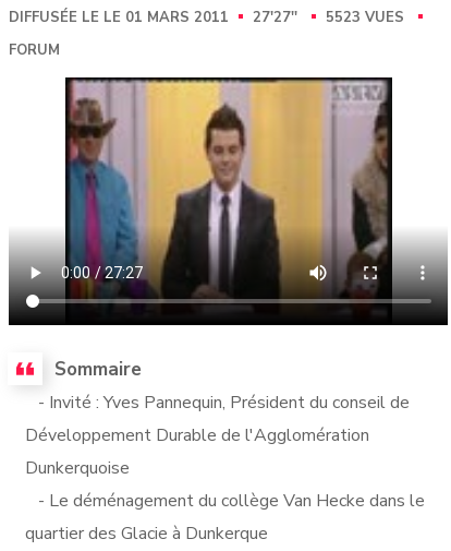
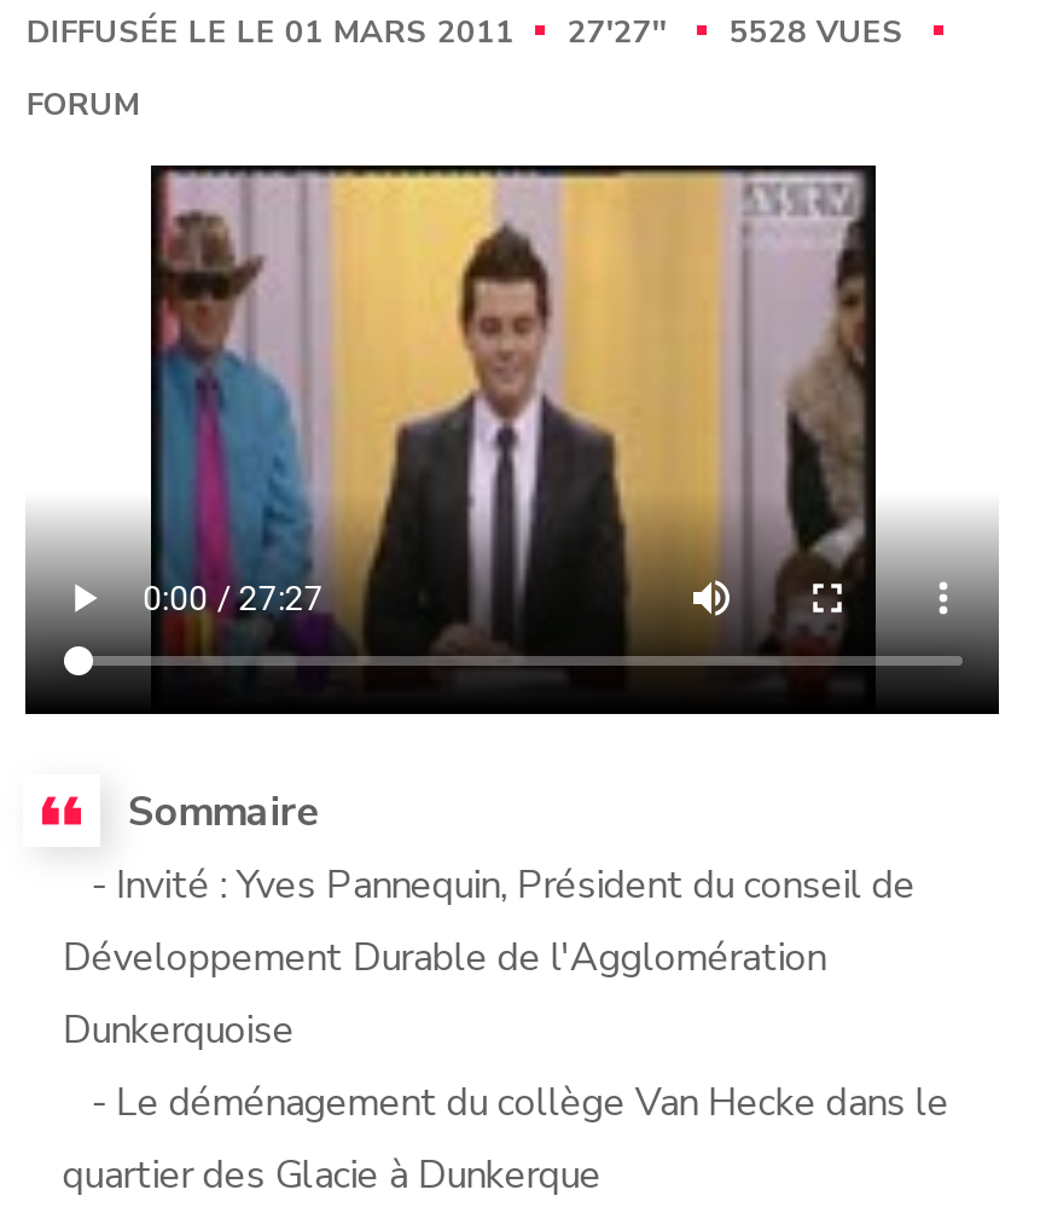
[9,8,409,27] DIFFUSÉE LE LE 01 MARS 2011 27'27'' 5523 VUES -> [26,11,913,54] DIFFUSÉE LE LE 01 MARS 2011 27'27'' 5528 VUES

